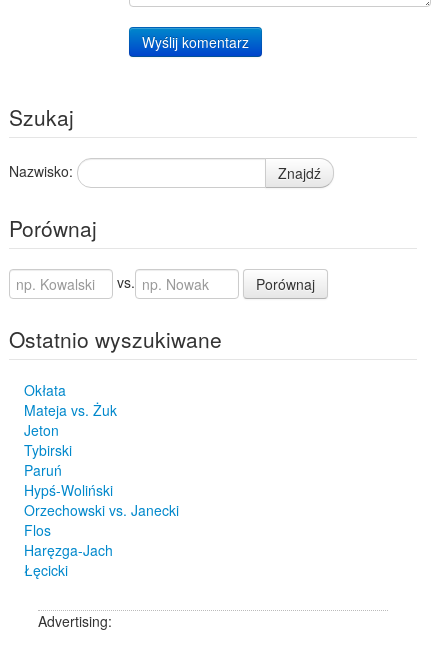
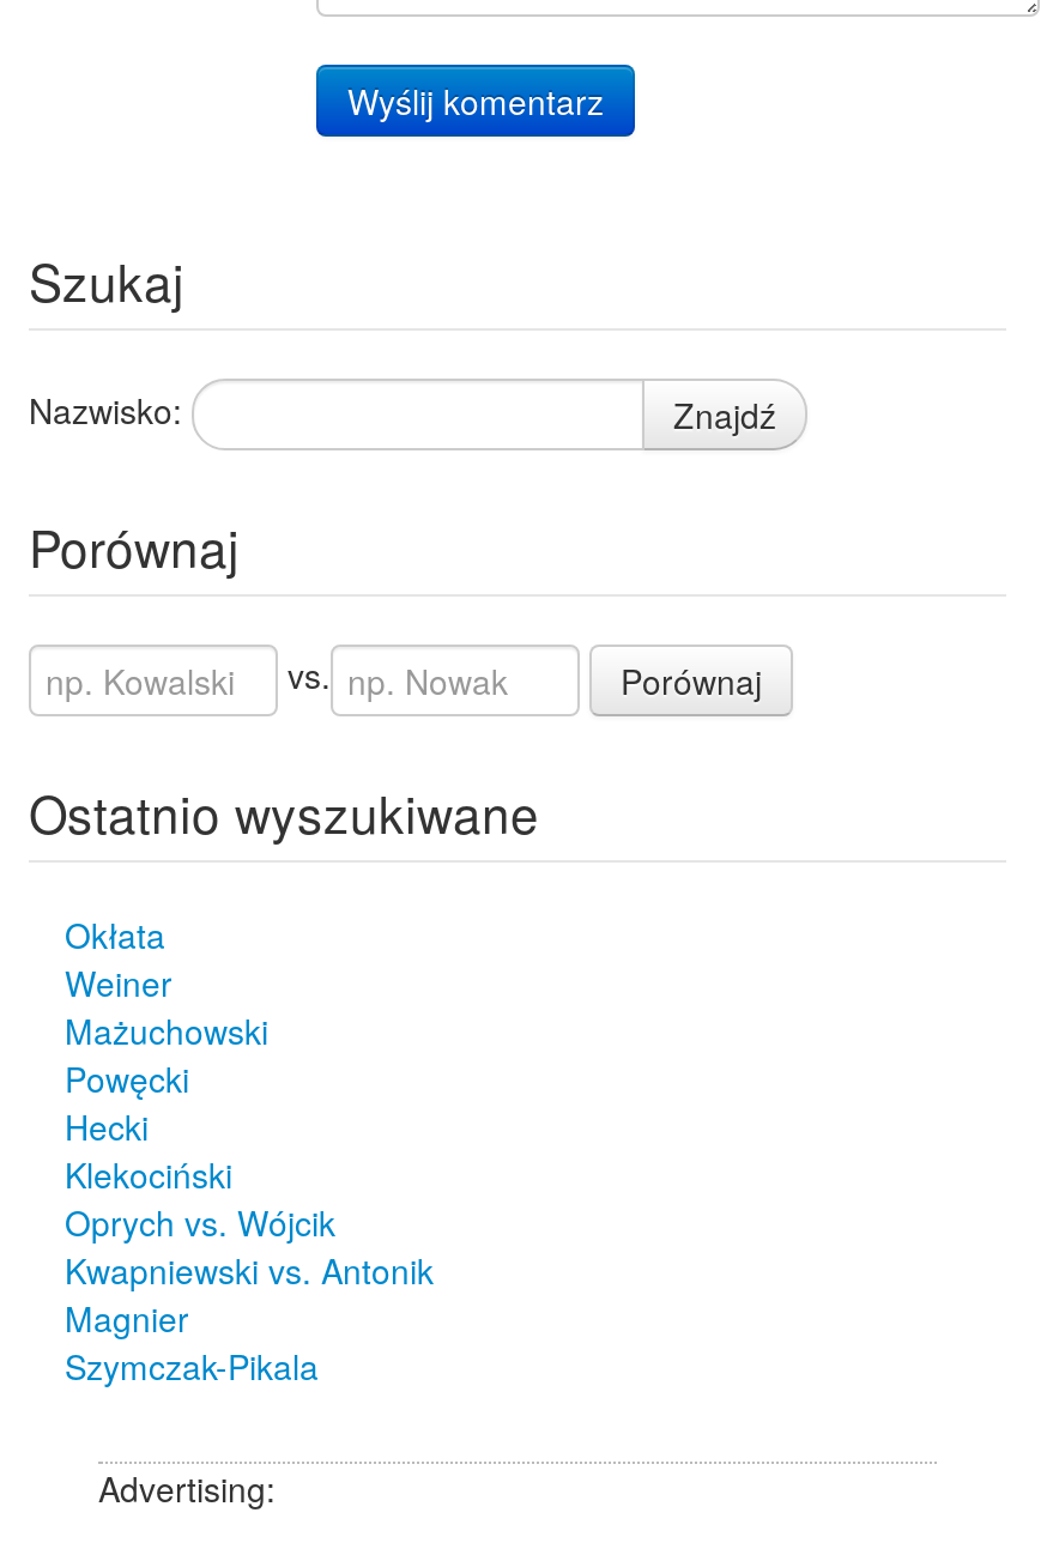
[24,400,179,580] Mateja vs. Żuk | Jeton | Tybirski | Paruń | Hypś-Woliński | Orzechowski vs. Janecki | Flos | Haręzga-Jach | Łęcicki -> [65,958,434,1390] Weiner | Mażuchowski | Powęcki | Hecki | Klekociński | Oprych vs. Wójcik | Kwapniewski vs. Antonik | Magnier | Szymczak-Pikala

